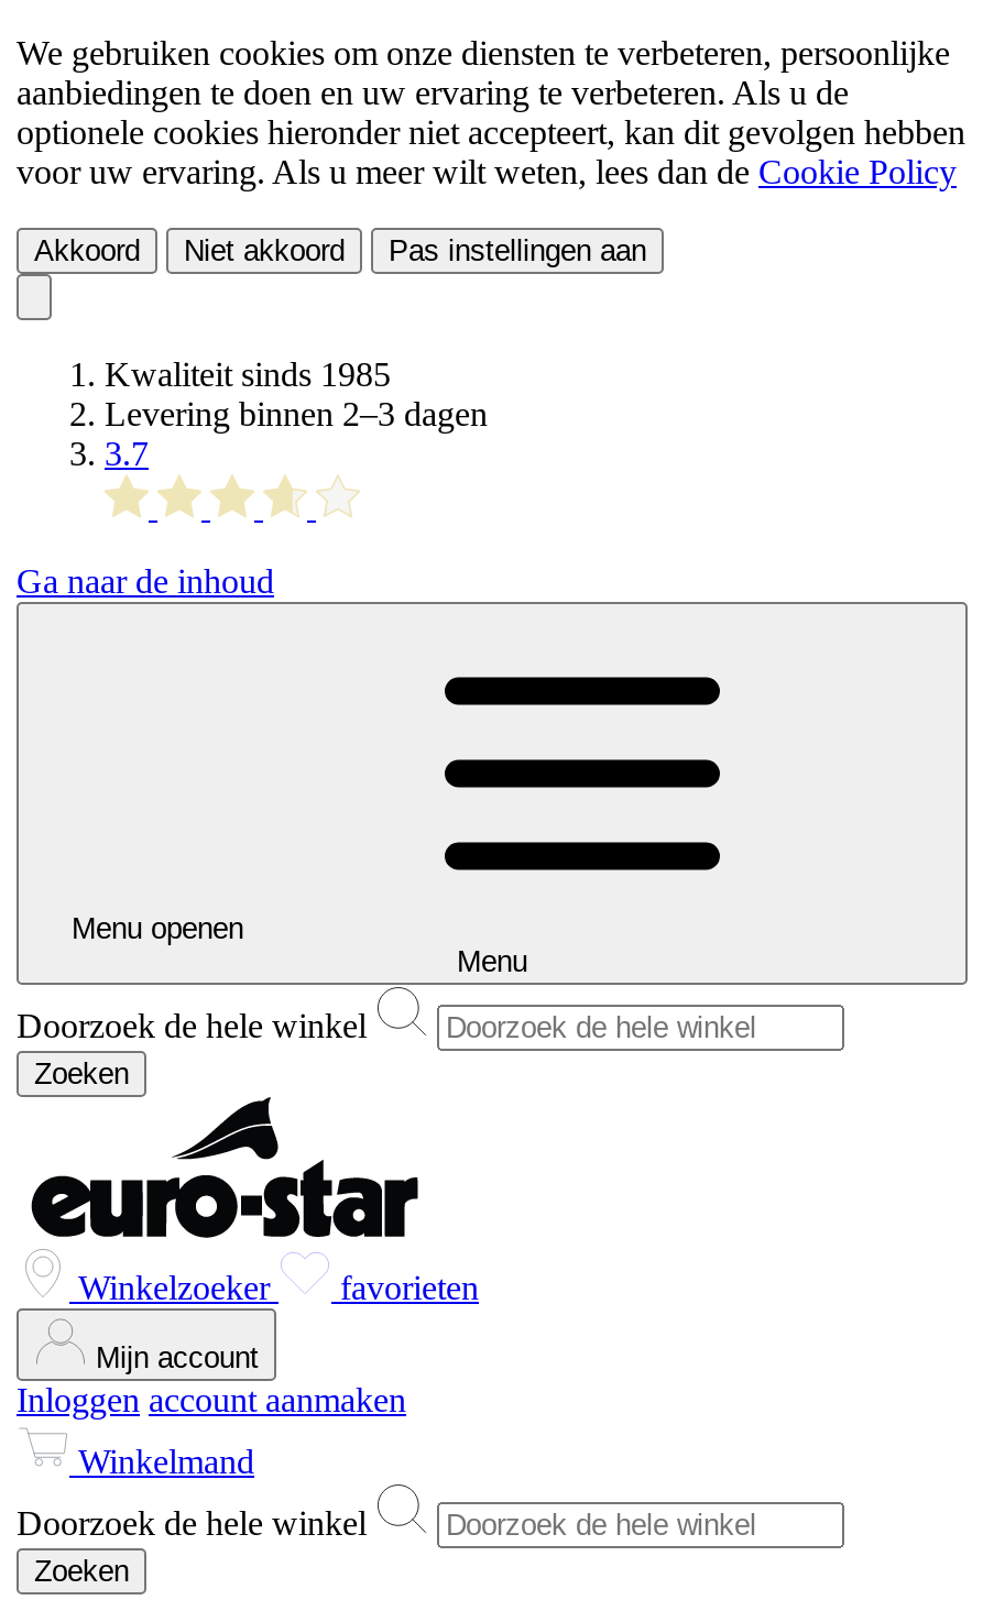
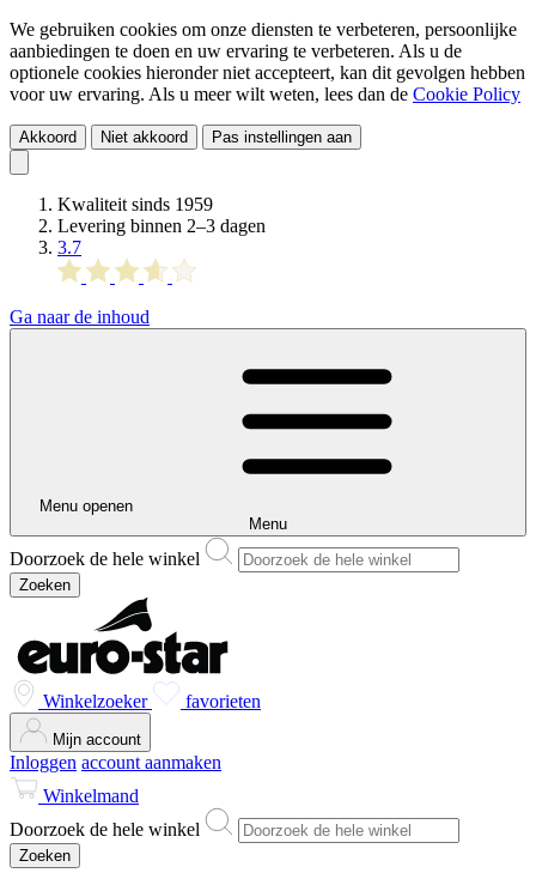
[105,355,391,393] Kwaliteit sinds 1985 -> [57,194,213,214] Kwaliteit sinds 1959

